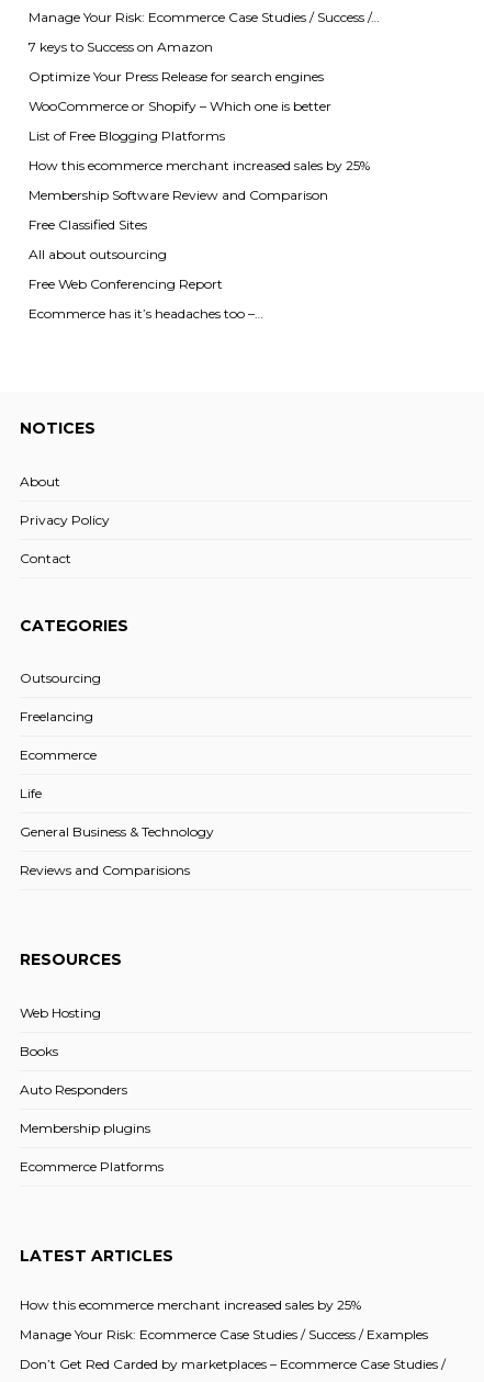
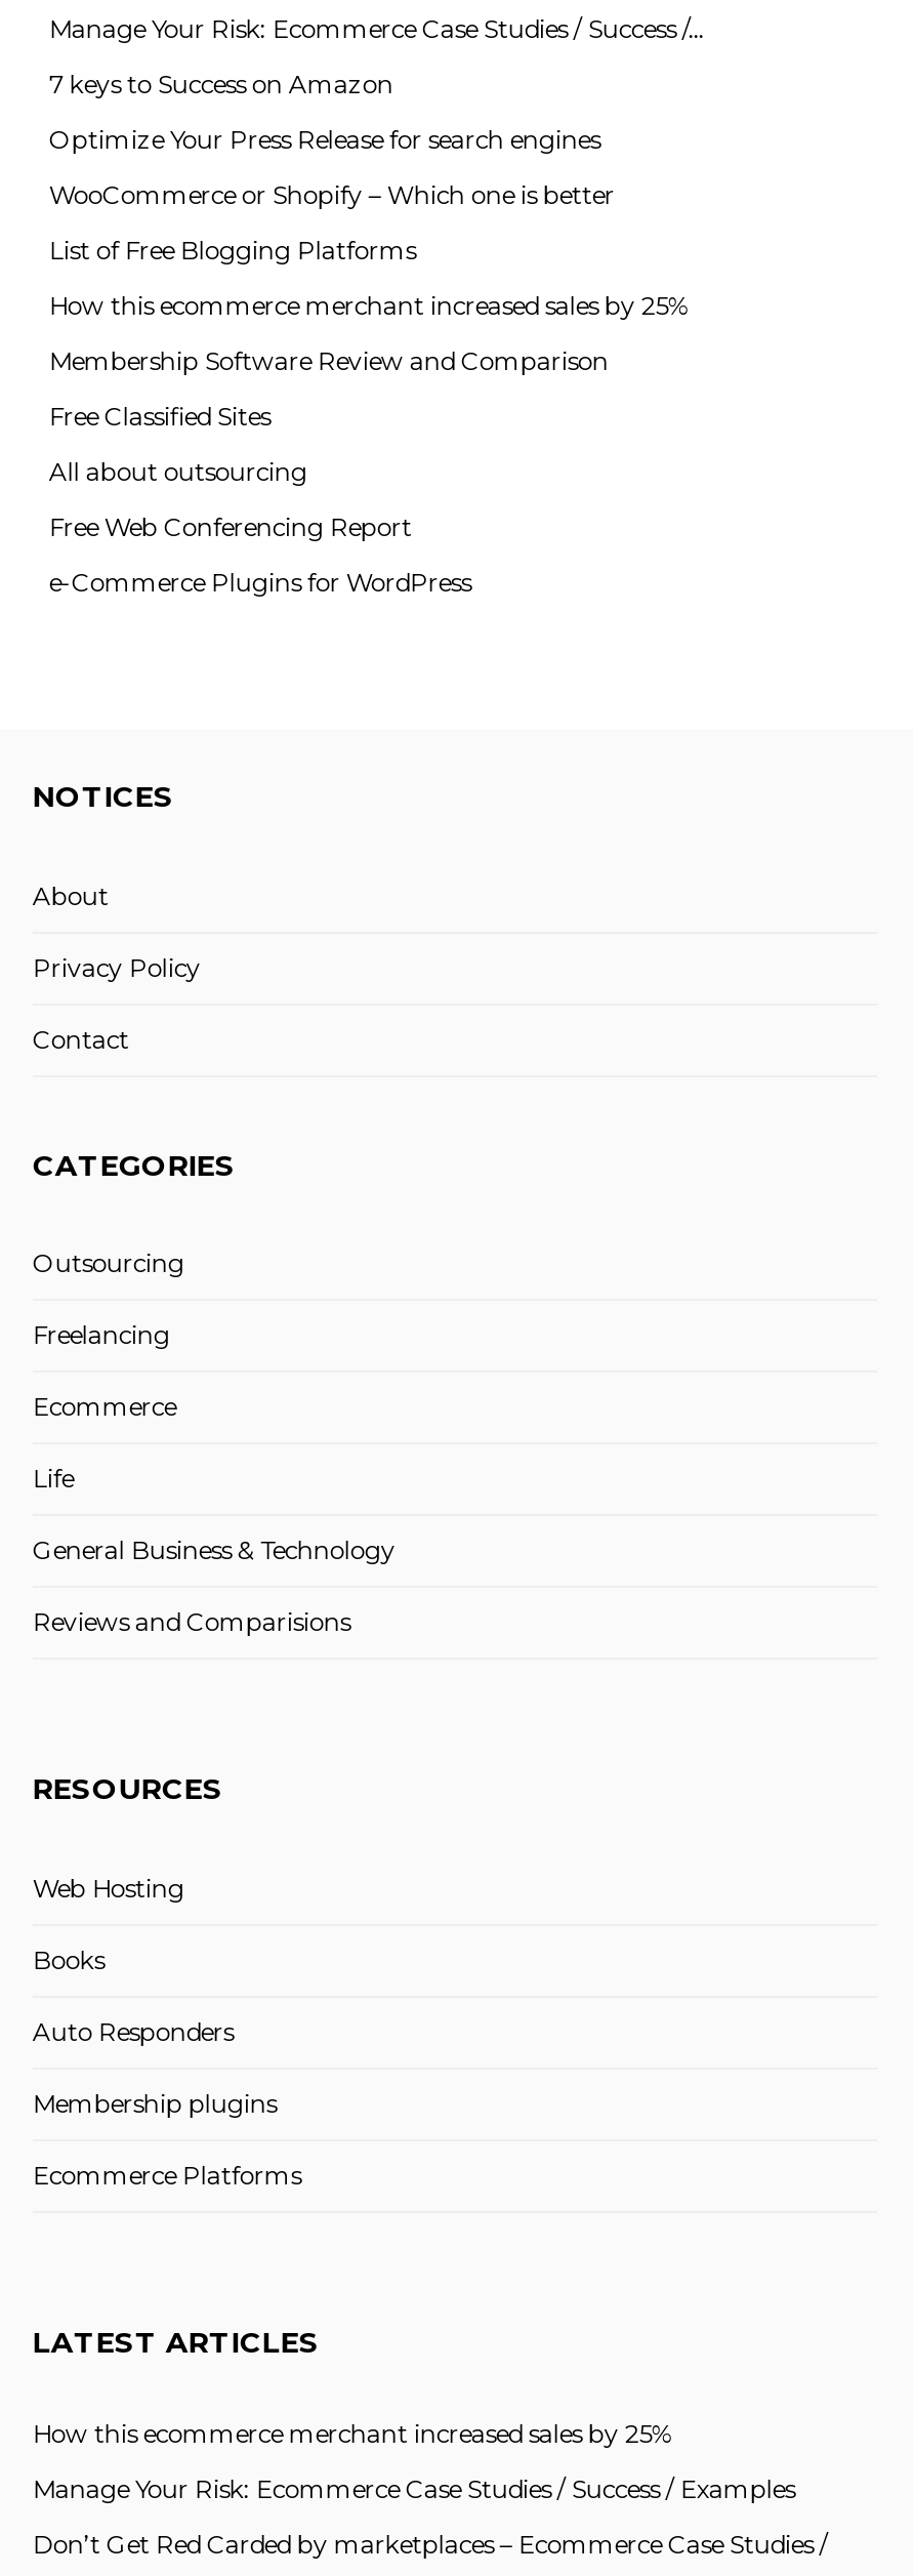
[28,305,263,322] Ecommerce has it’s headaches too –… -> [49,567,471,598] e-Commerce Plugins for WordPress

